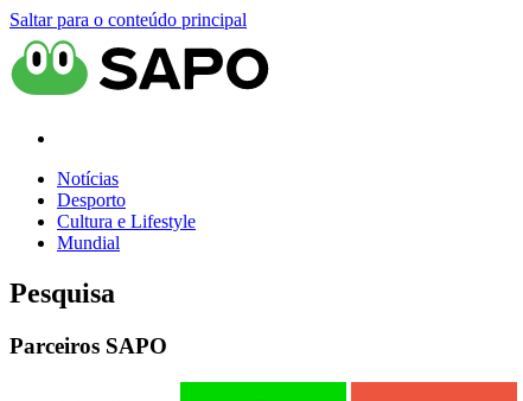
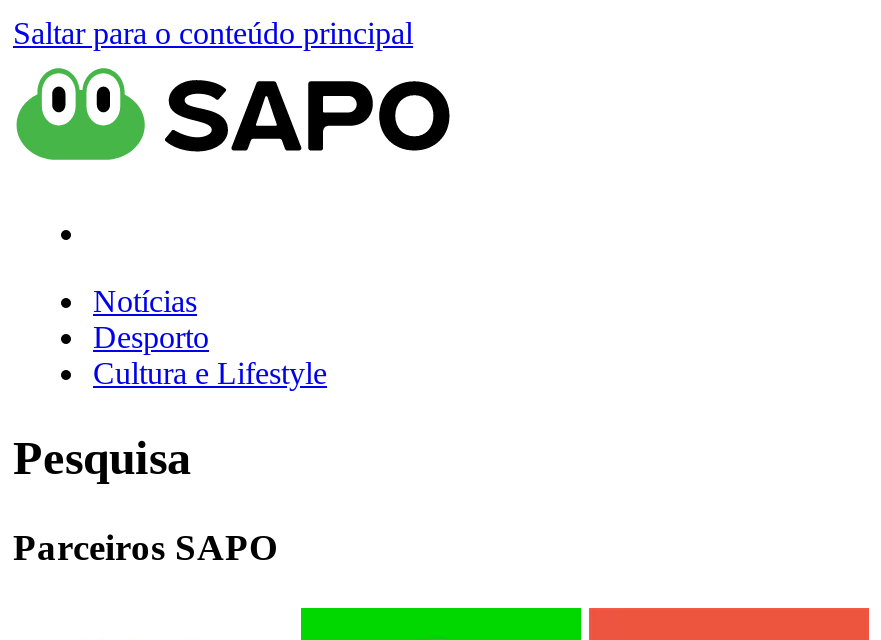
[57,233,120,253] Mundial -> none

